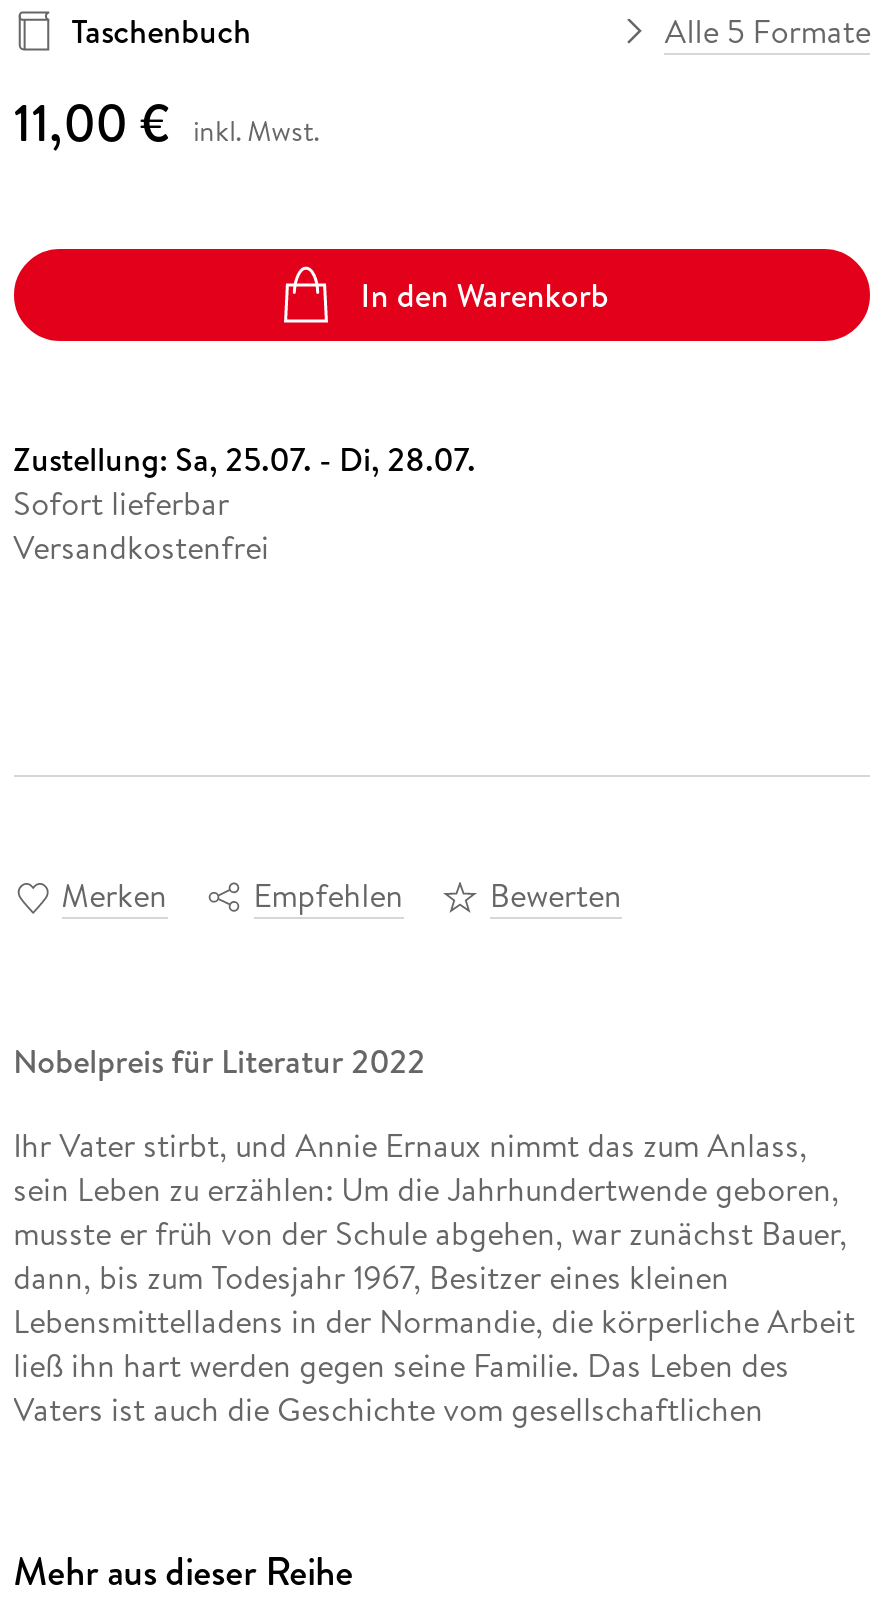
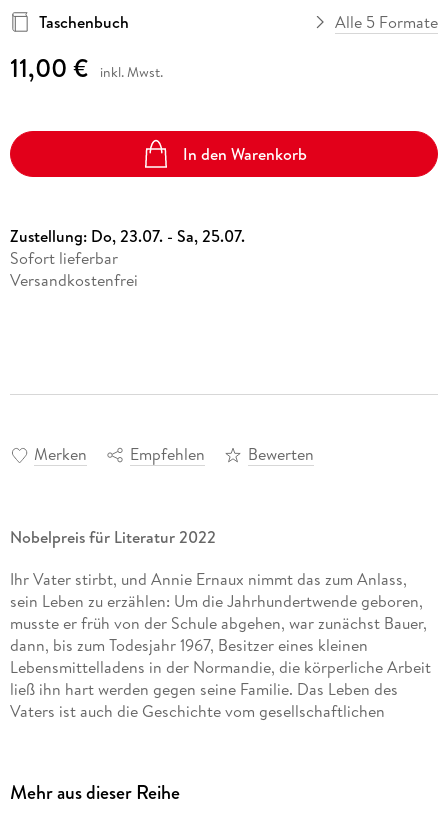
[13,438,475,482] Zustellung: Sa, 25.07. - Di, 28.07. -> [10,225,245,247] Zustellung: Do, 23.07. - Sa, 25.07.

